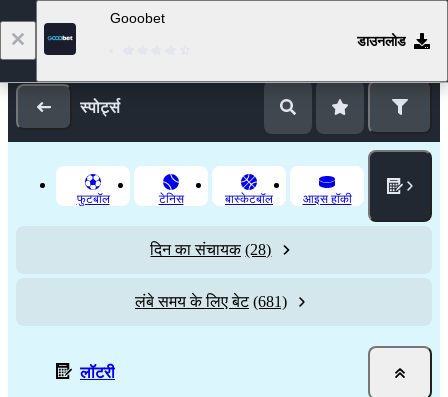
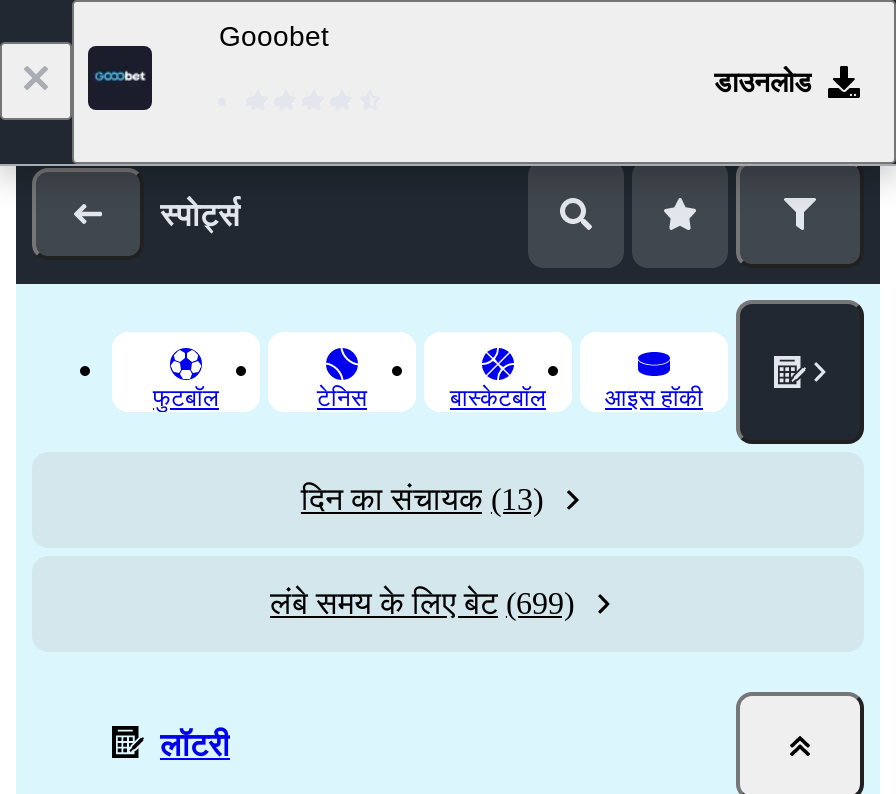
[150,241,271,258] दिन का संचायक (28) -> [301,482,543,516] दिन का संचायक (13)
[135,293,287,310] लंबे समय के लिए बेट (681) -> [270,586,574,620] लंबे समय के लिए बेट (699)

